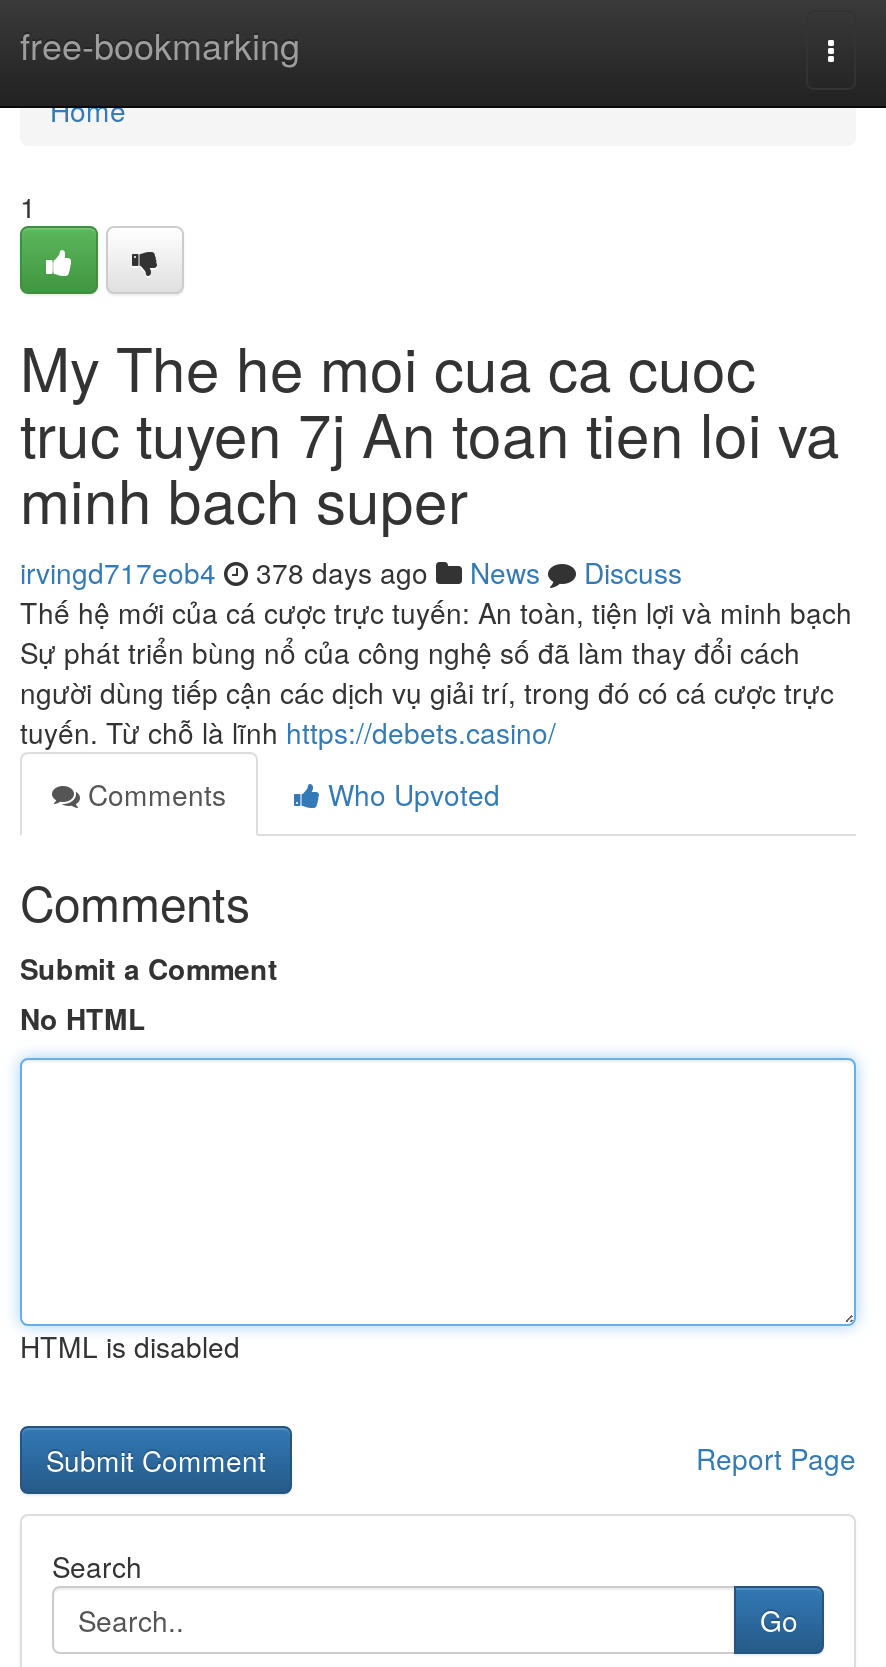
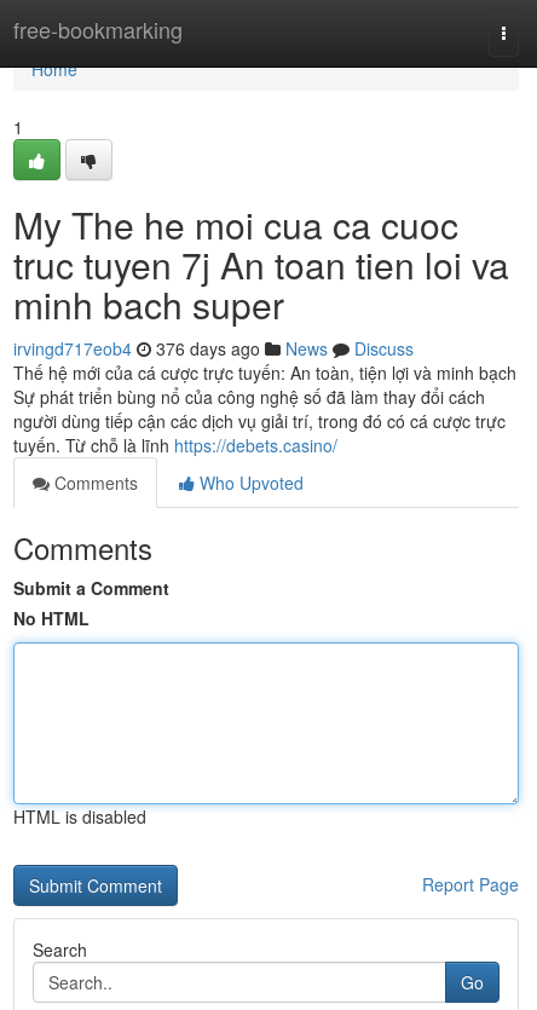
[20,552,682,592] irvingd717eob4 378 days ago News Discuss -> [13,336,414,360] irvingd717eob4 376 days ago News Discuss

